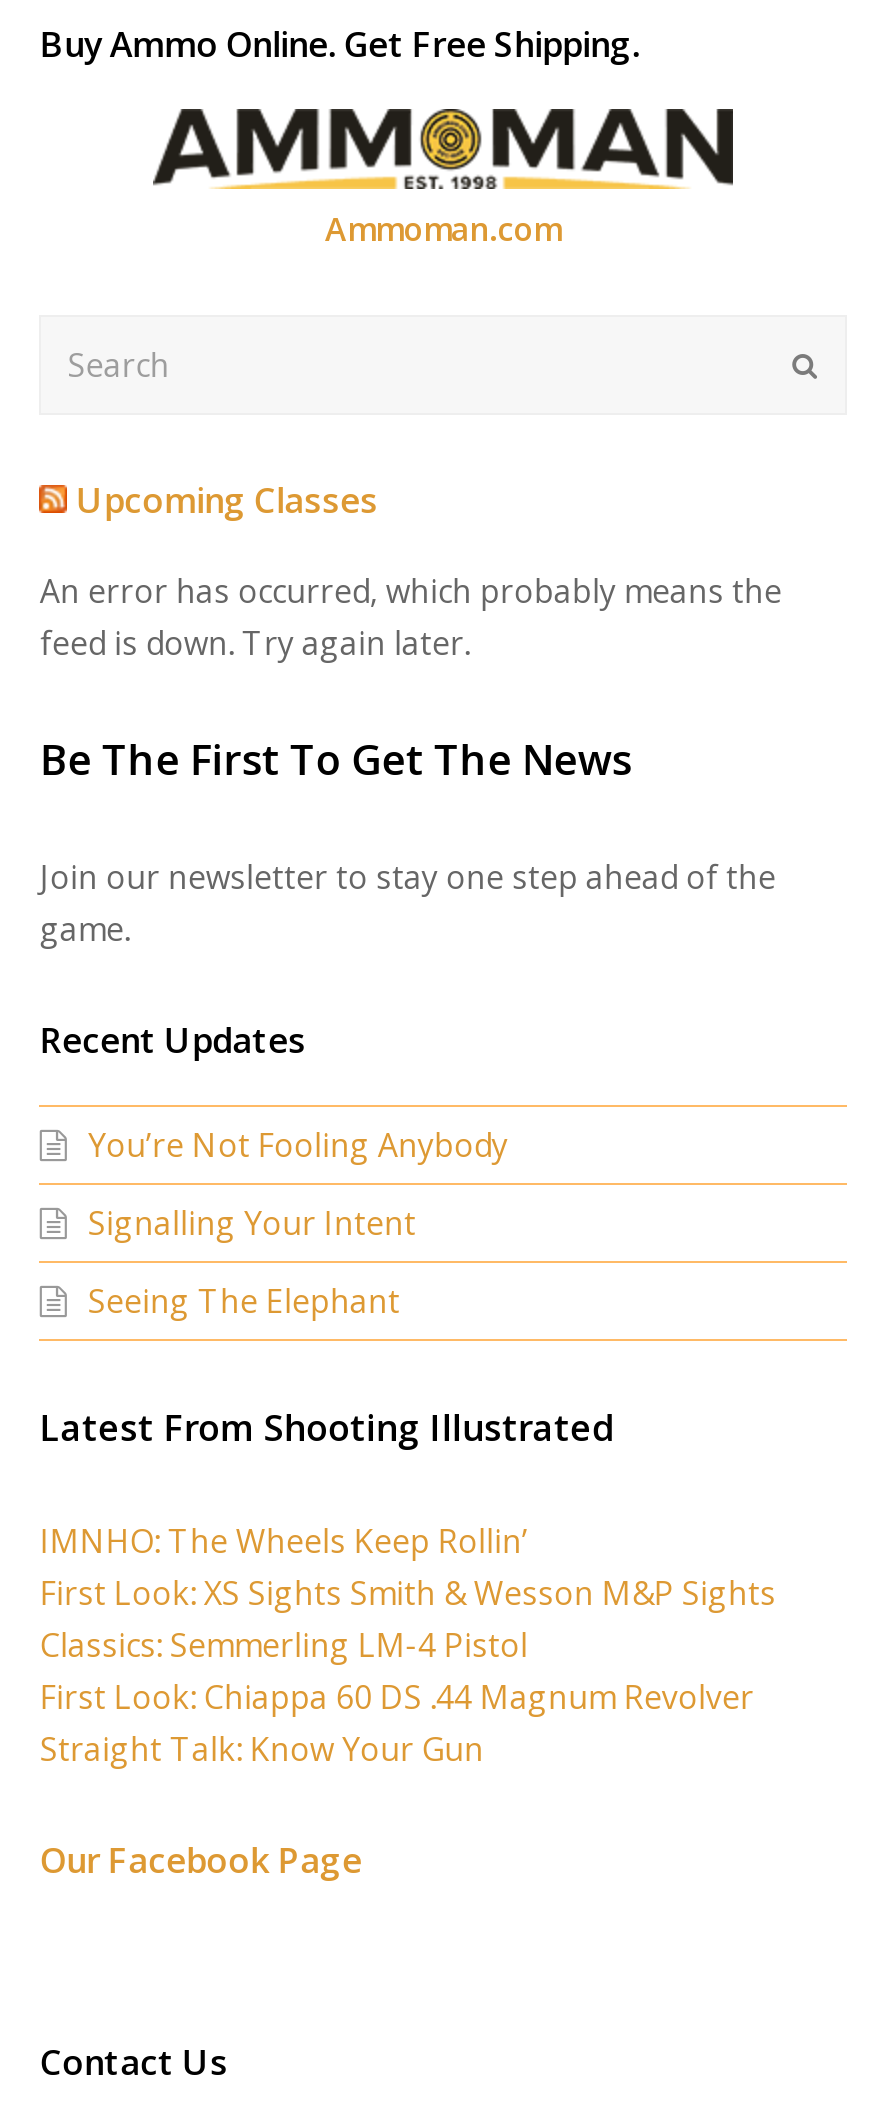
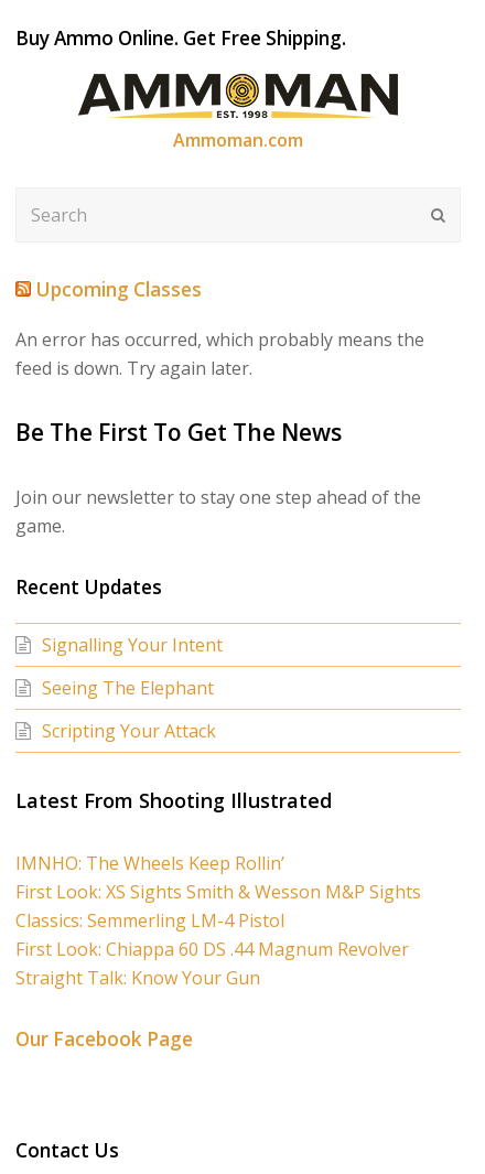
[88,1123,508,1167] You’re Not Fooling Anybody -> none
moved [88,1201,416,1323] -> [42,633,223,700]: Signalling Your Intent | Seeing The Elephant
none -> [42,719,216,743] Scripting Your Attack

